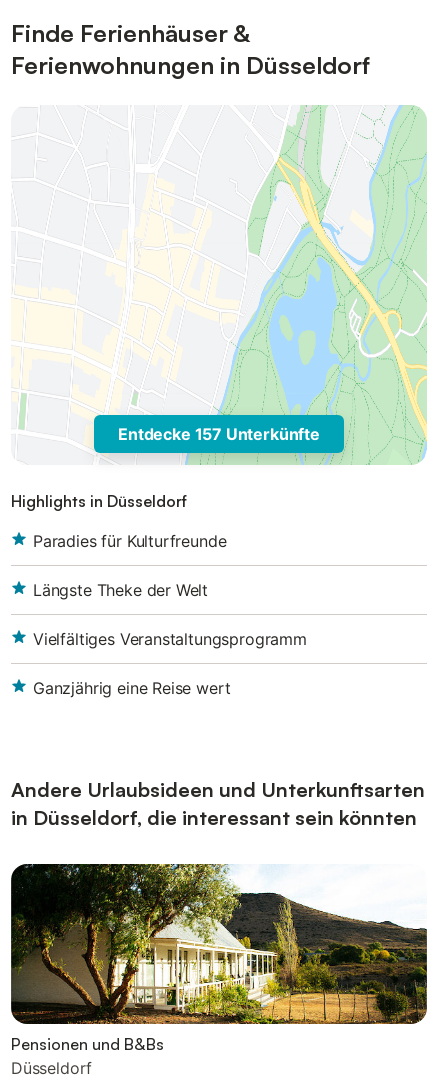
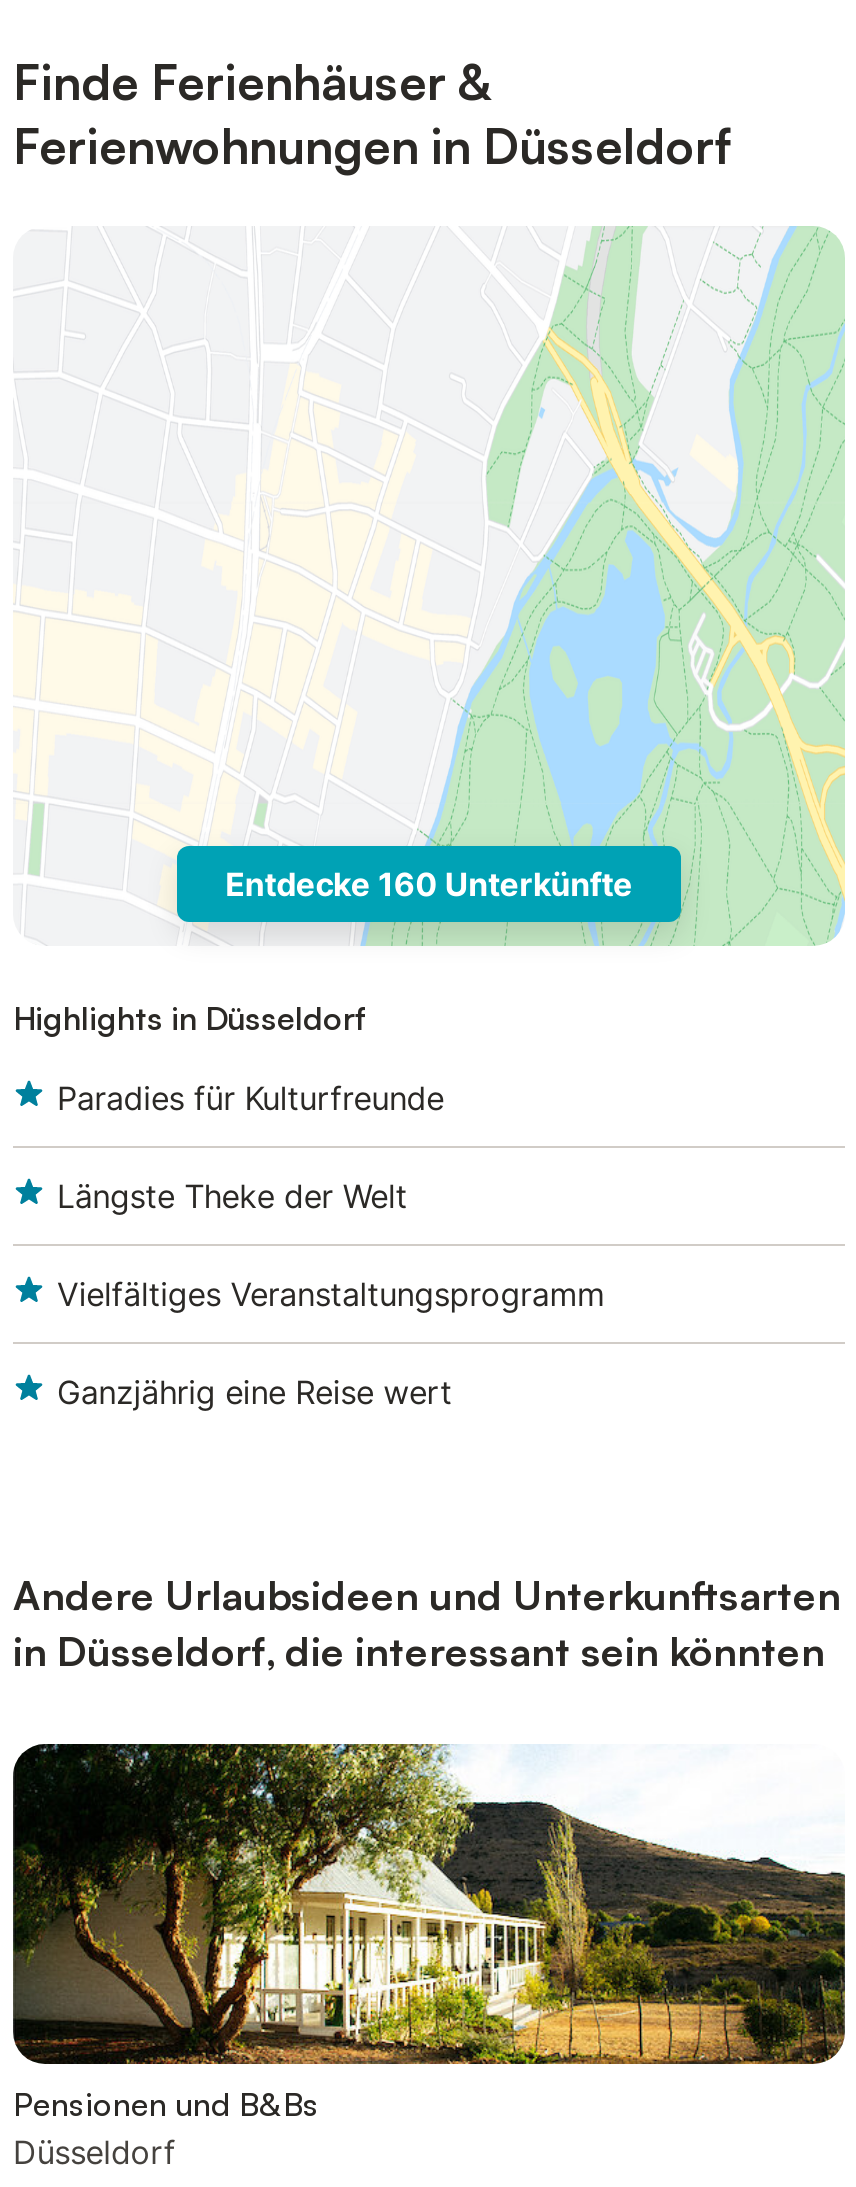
[118,424,320,444] Entdecke 157 Unterkünfte -> [225,864,633,904] Entdecke 160 Unterkünfte

